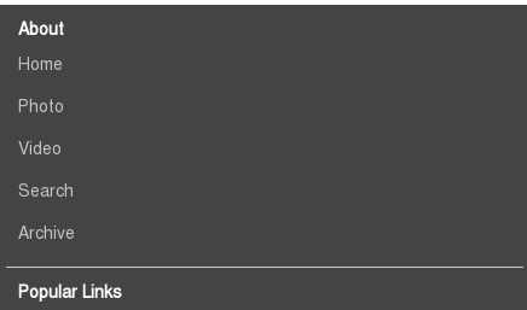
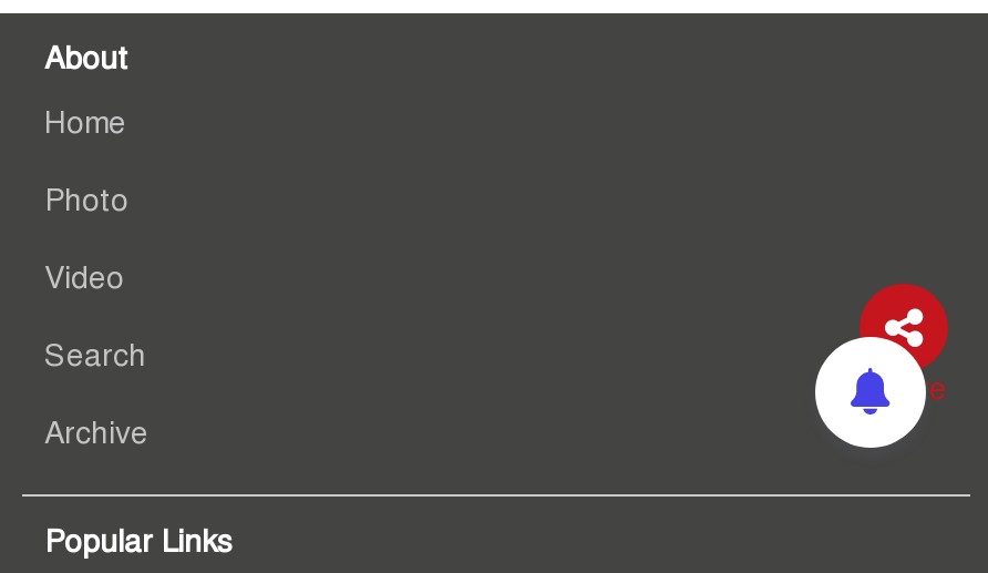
none -> [813,282,950,450] [image]

